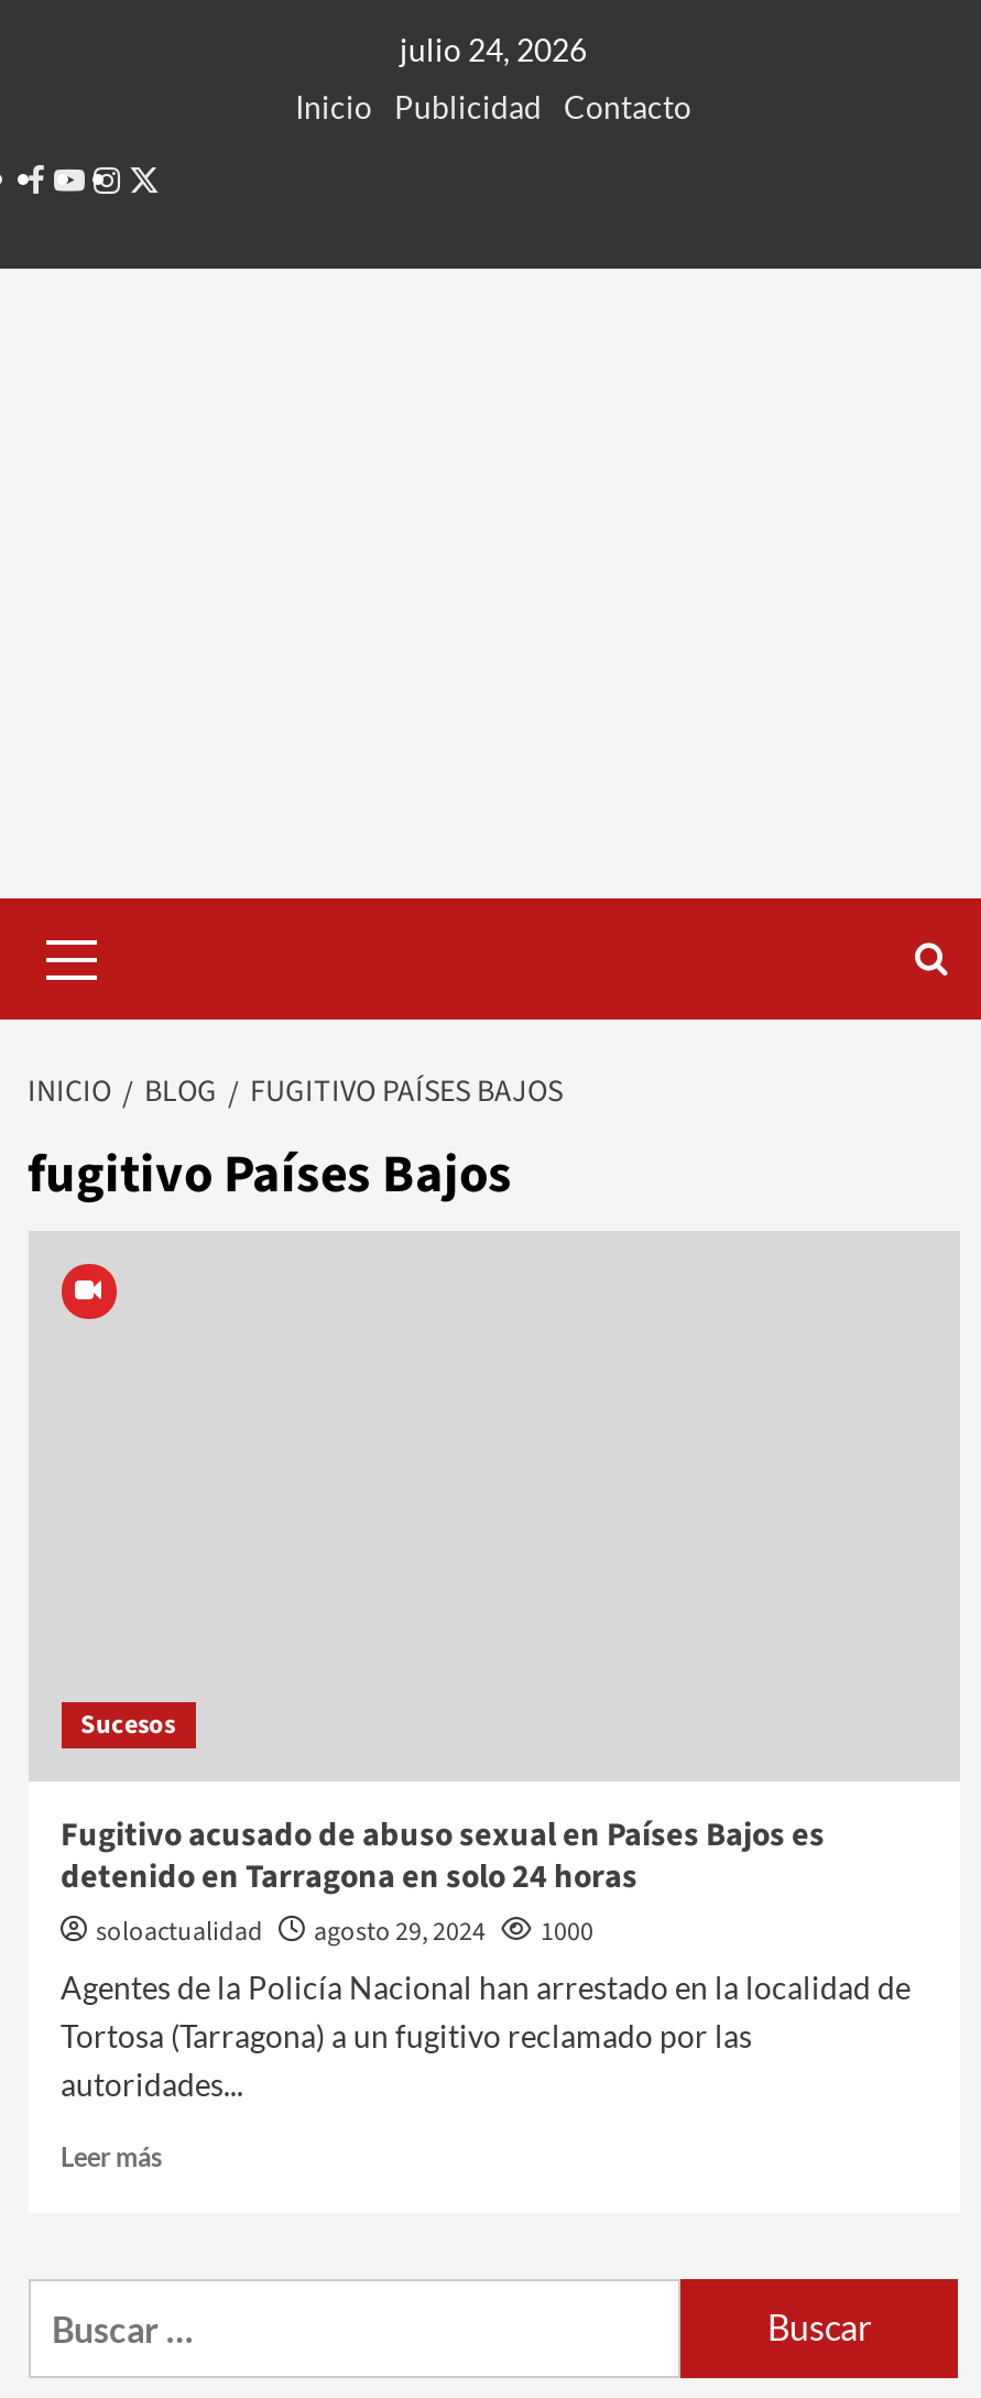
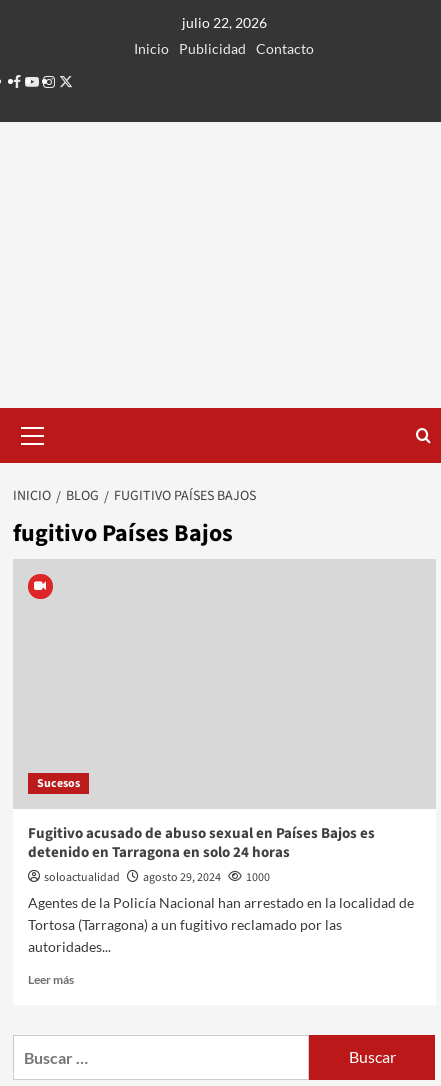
[400,31,587,68] julio 24, 2026 -> [181,14,266,31] julio 22, 2026

